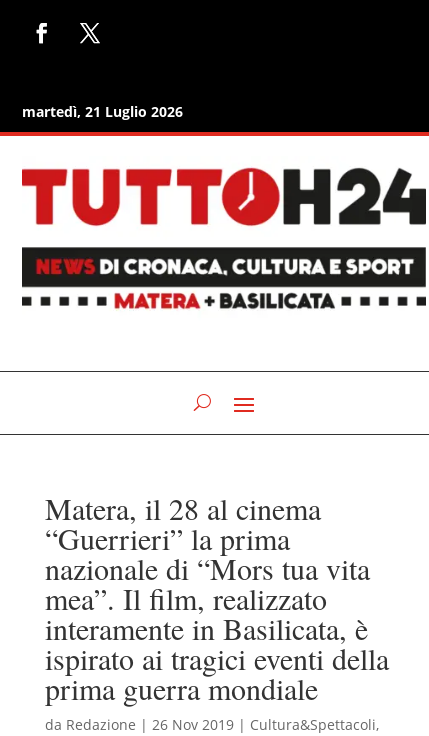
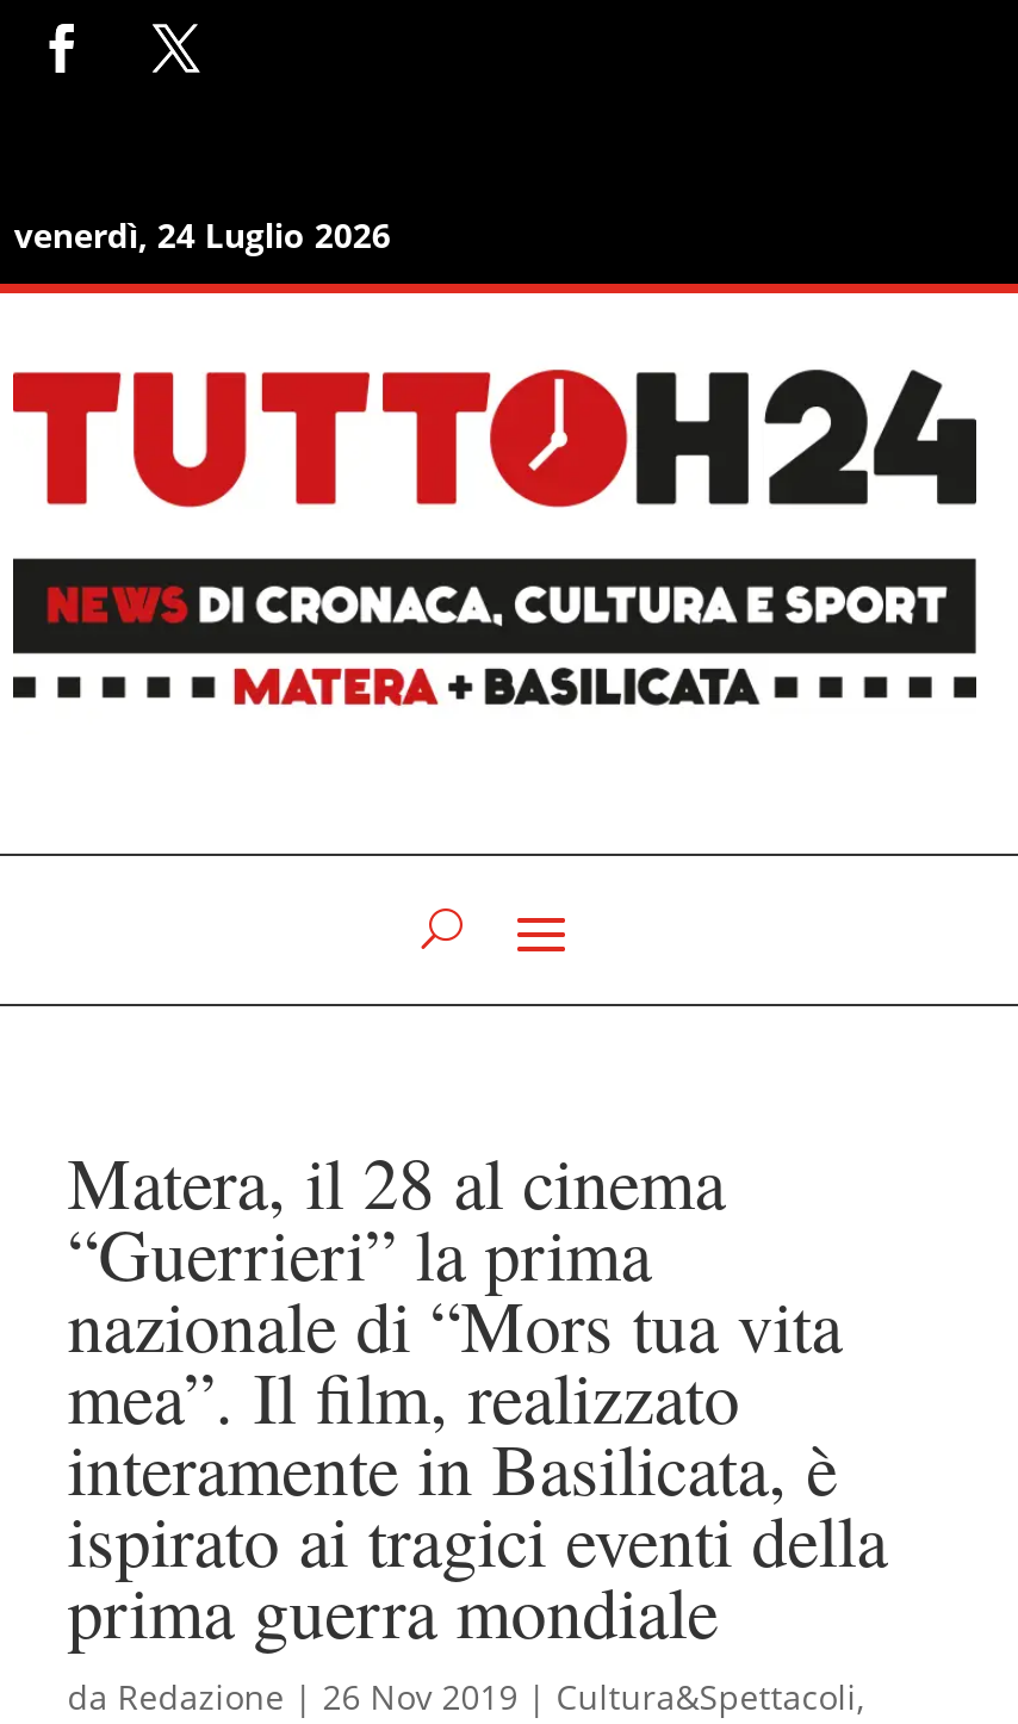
[22,102,183,121] martedì, 21 Luglio 2026 -> [14,212,391,258] venerdì, 24 Luglio 2026

